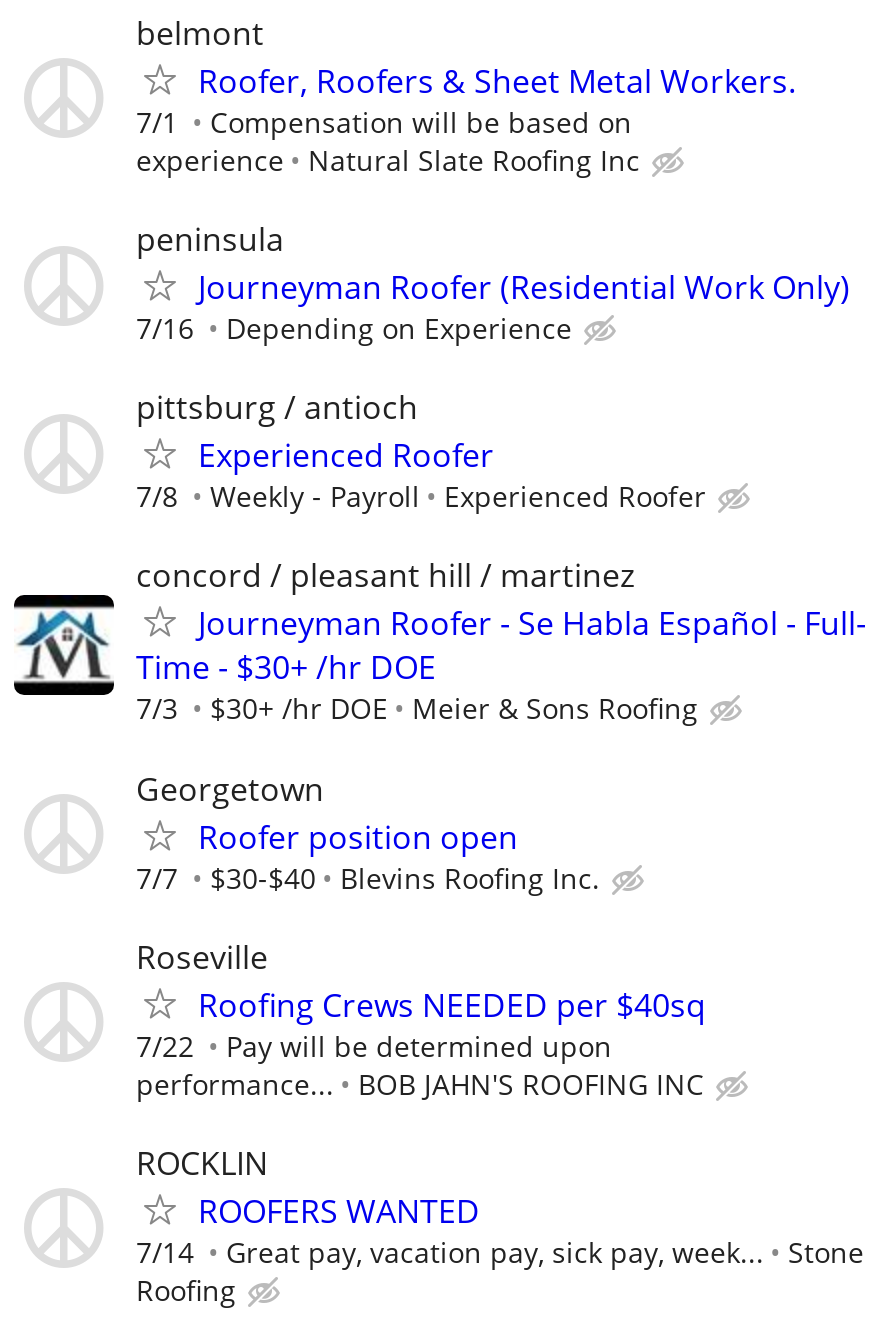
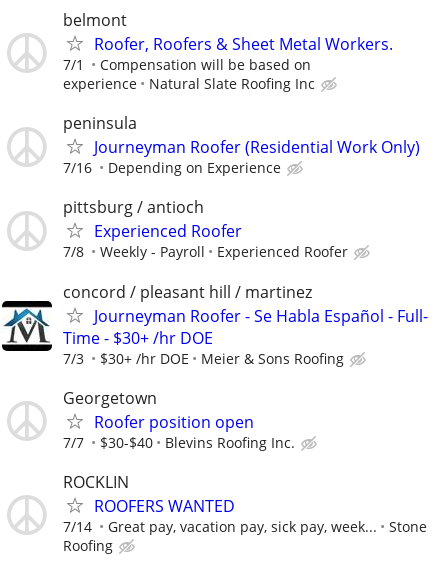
[136,935,706,1103] Roseville | Roofing Crews NEEDED per $40sq | 7/22 | Pay will be determined upon | performance... | BOB JAHN'S ROOFING INC -> none

